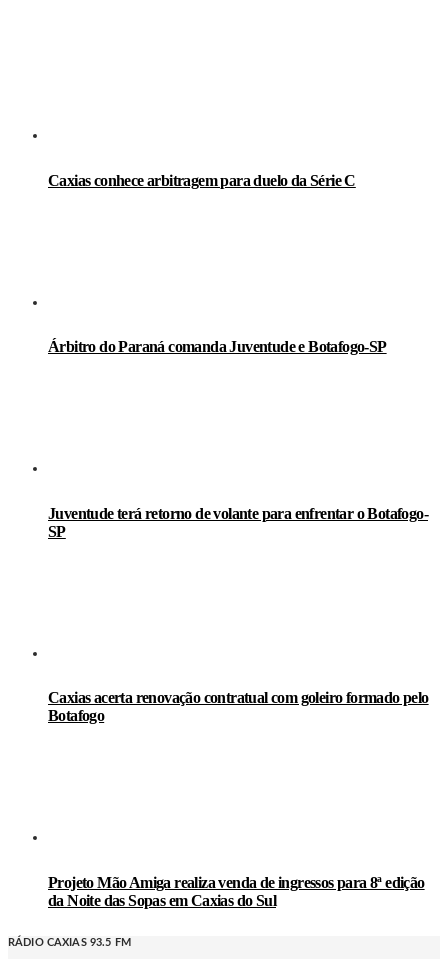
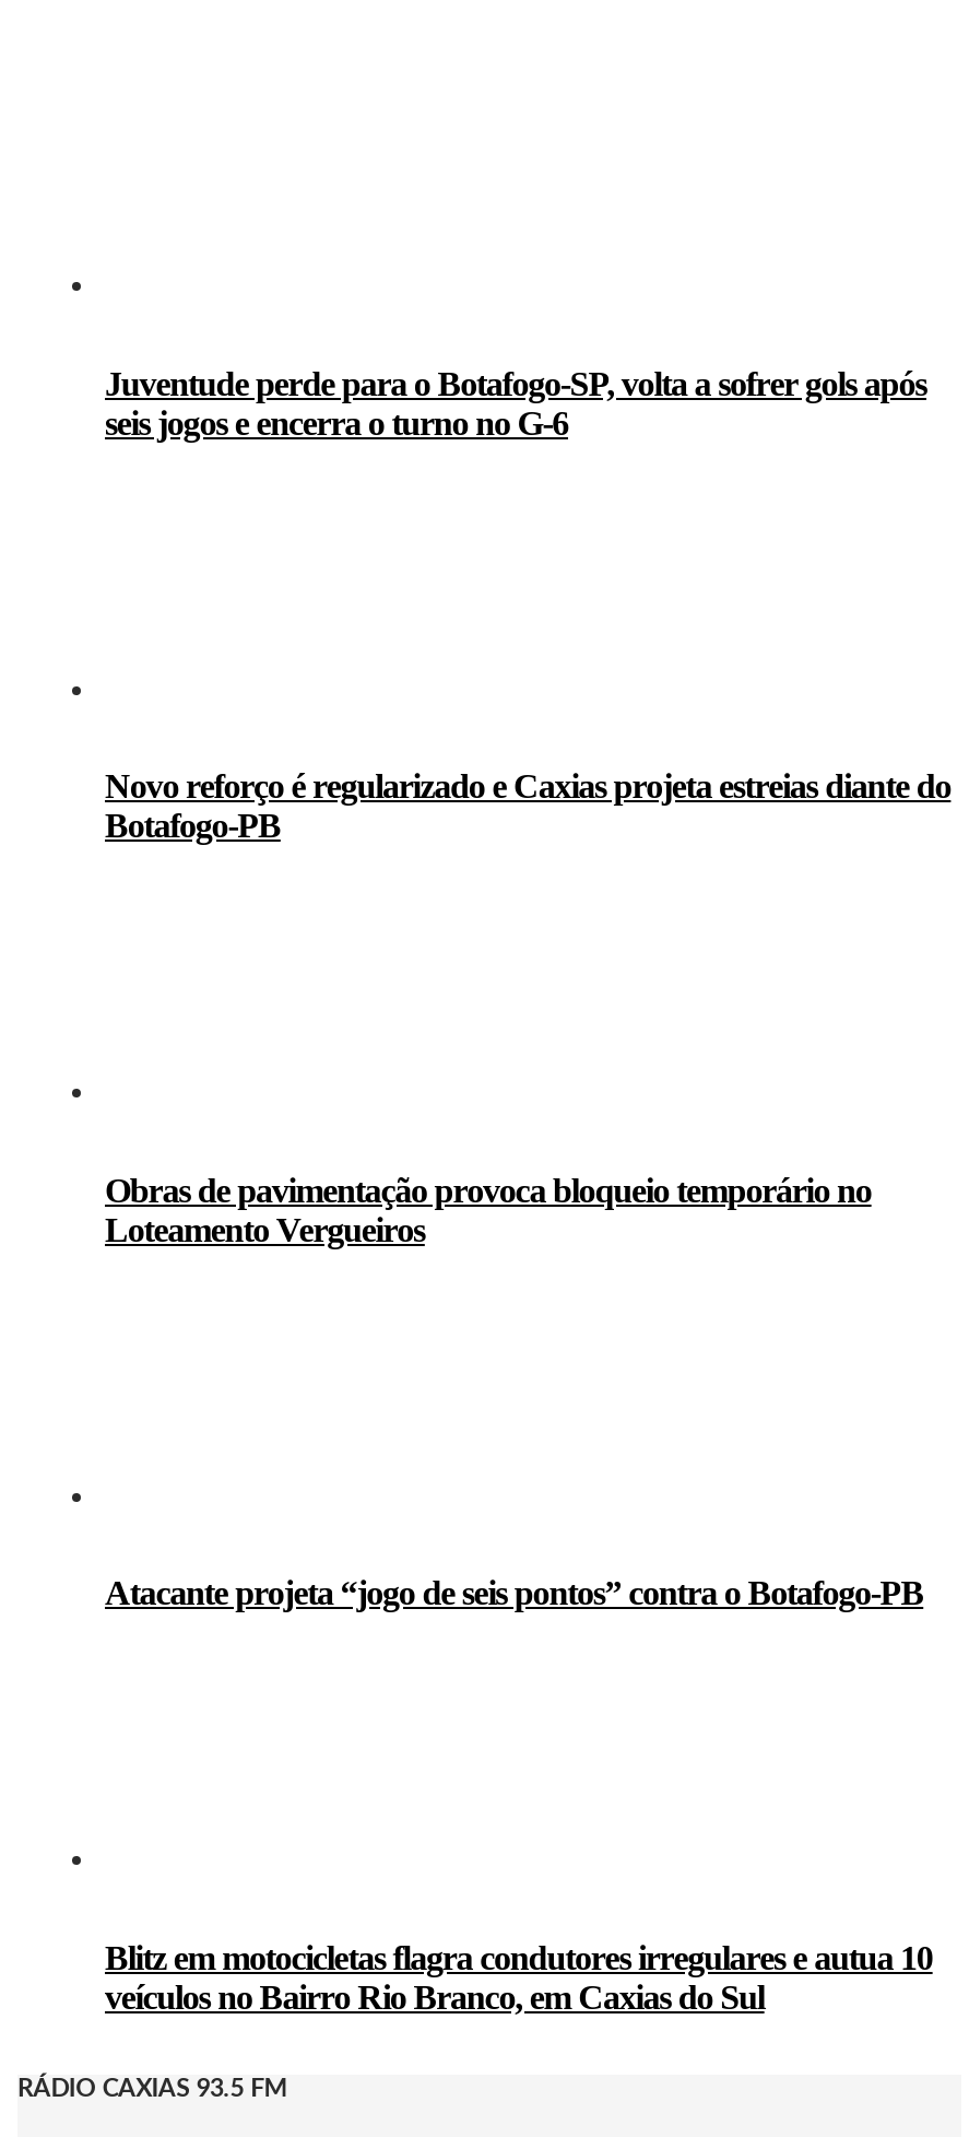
[48,172,356,189] Caxias conhece arbitragem para duelo da Série C -> [105,365,926,442] Juventude perde para o Botafogo-SP, volta a sofrer gols após | seis jogos e encerra o turno no G-6
[48,338,387,355] Árbitro do Paraná comanda Juventude e Botafogo-SP -> [105,768,951,845] Novo reforço é regularizado e Caxias projeta estreias diante do | Botafogo-PB
[48,505,428,540] Juventude terá retorno de volante para enfrentar o Botafogo- | SP -> [105,1171,871,1248] Obras de pavimentação provoca bloqueio temporário no | Loteamento Vergueiros
[48,689,429,724] Caxias acerta renovação contratual com goleiro formado pelo | Botafogo -> [105,1575,923,1612] Atacante projeta “jogo de seis pontos” contra o Botafogo-PB
[48,874,425,909] Projeto Mão Amiga realiza venda de ingressos para 8ª edição | da Noite das Sopas em Caxias do Sul -> [105,1938,933,2015] Blitz em motocicletas flagra condutores irregulares e autua 10 | veículos no Bairro Rio Branco, em Caxias do Sul

